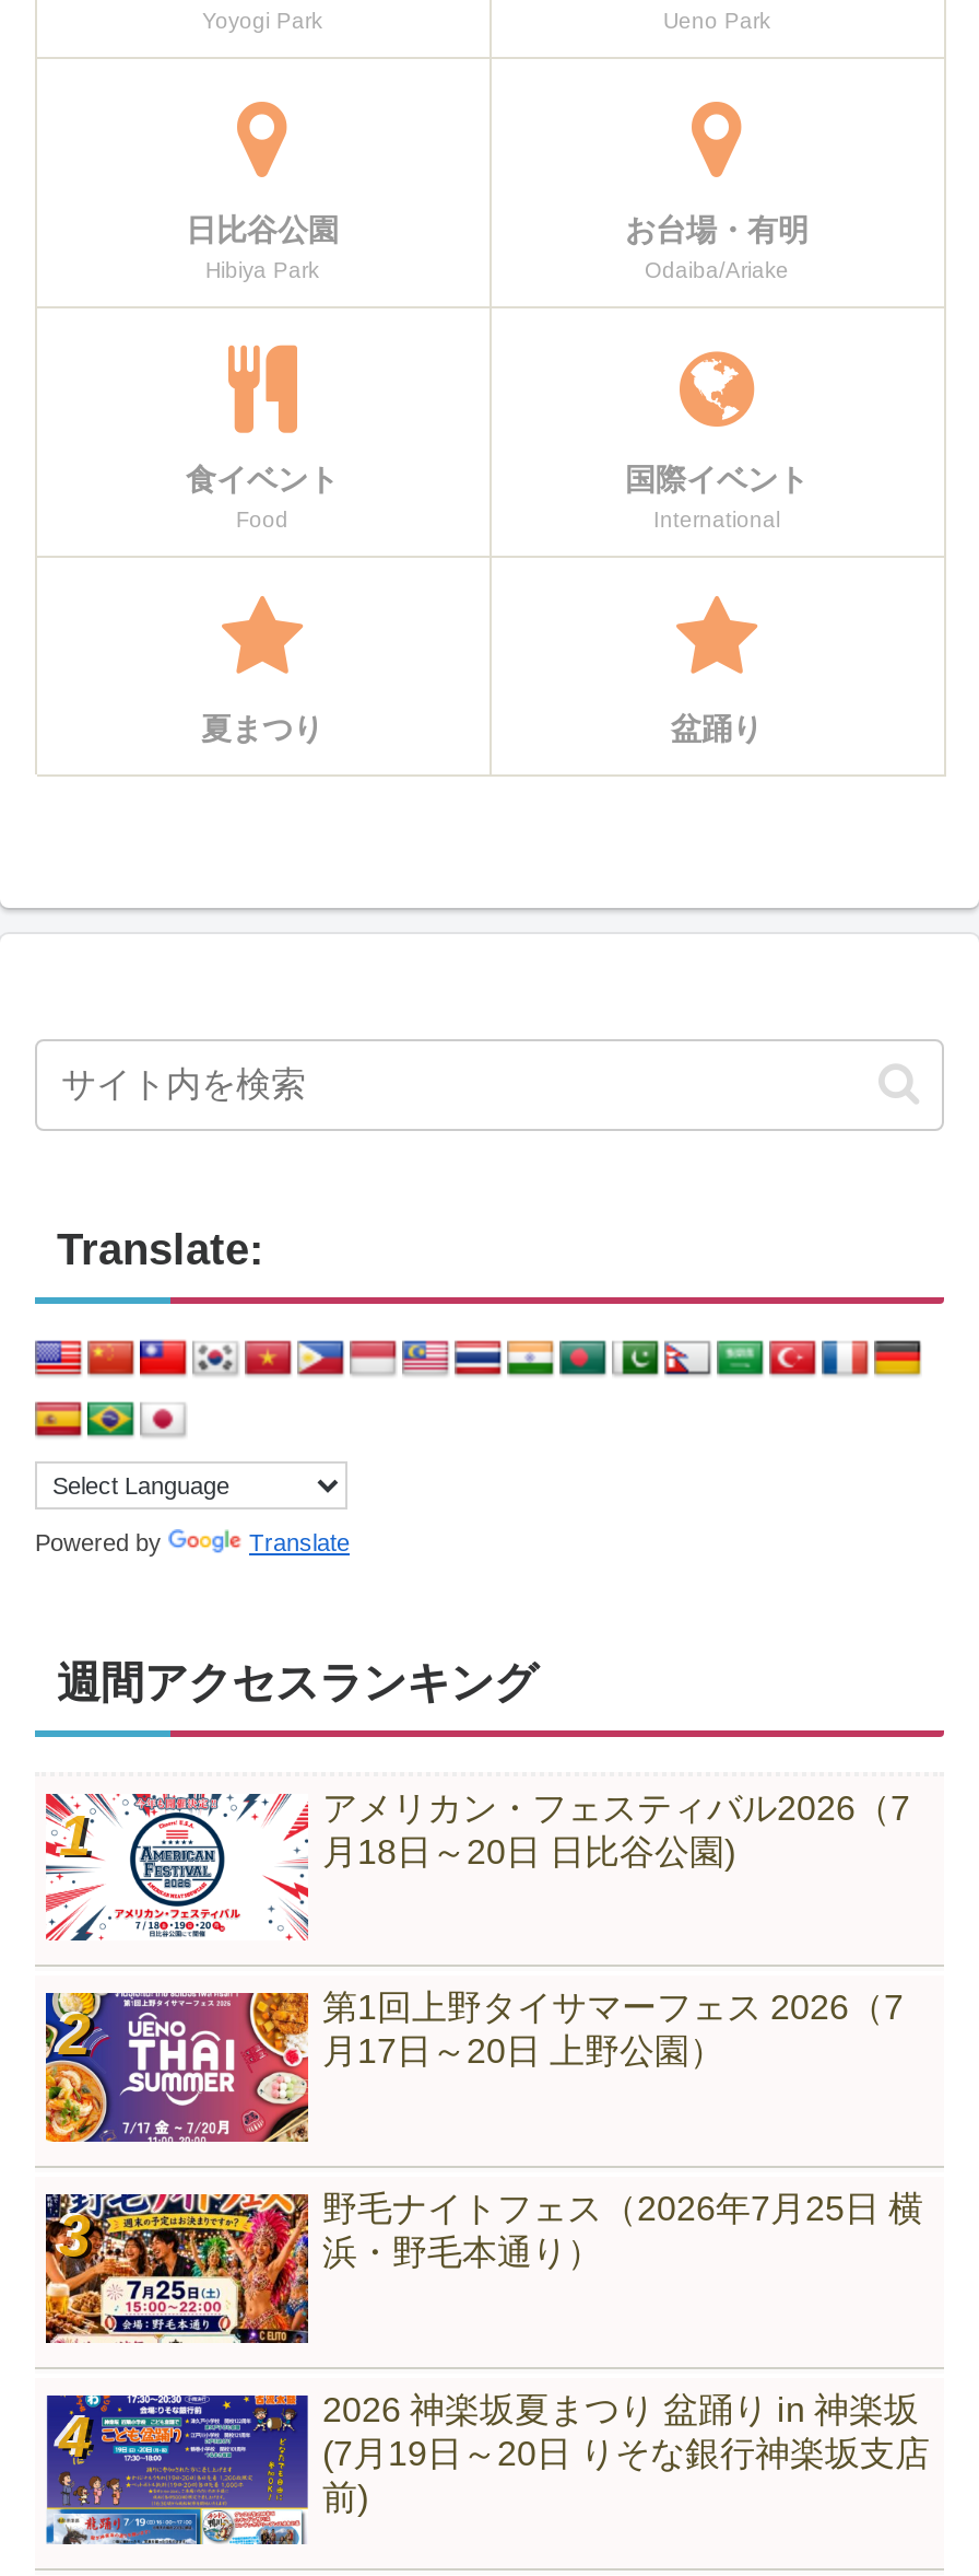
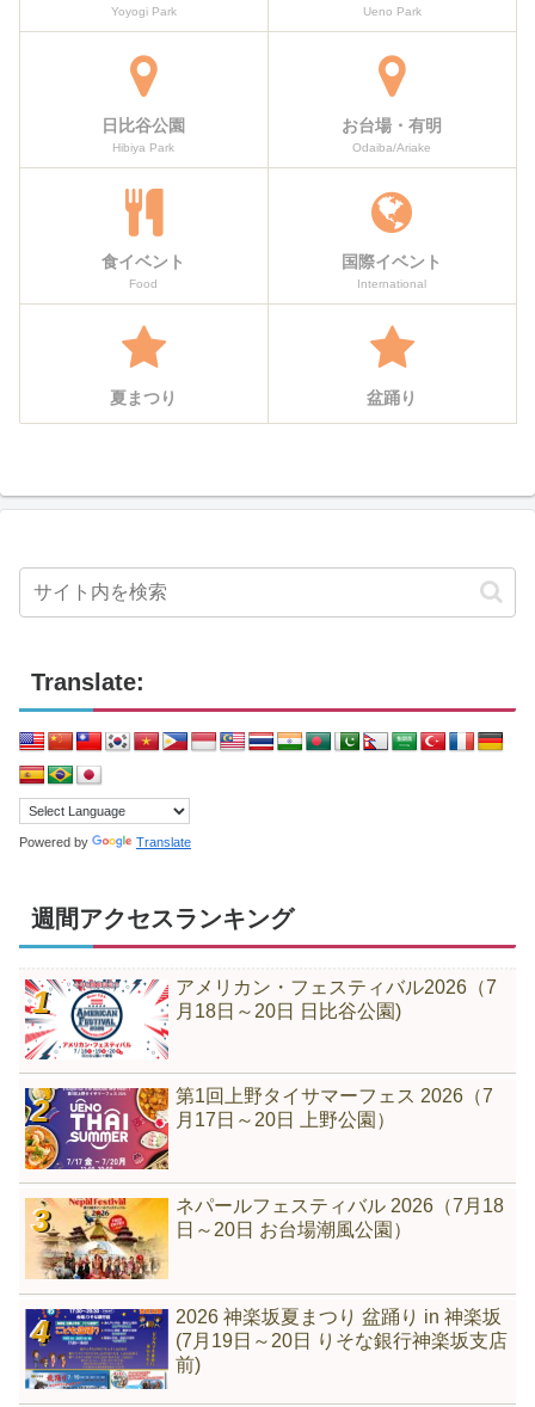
[44,2191,923,2347] [image] | 野毛ナイトフェス（2026年7月25日 横 | 浜・野毛本通り） -> [25,1196,505,1280] [image] | ネパールフェスティバル 2026（7月18 | 日～20日 お台場潮風公園）

